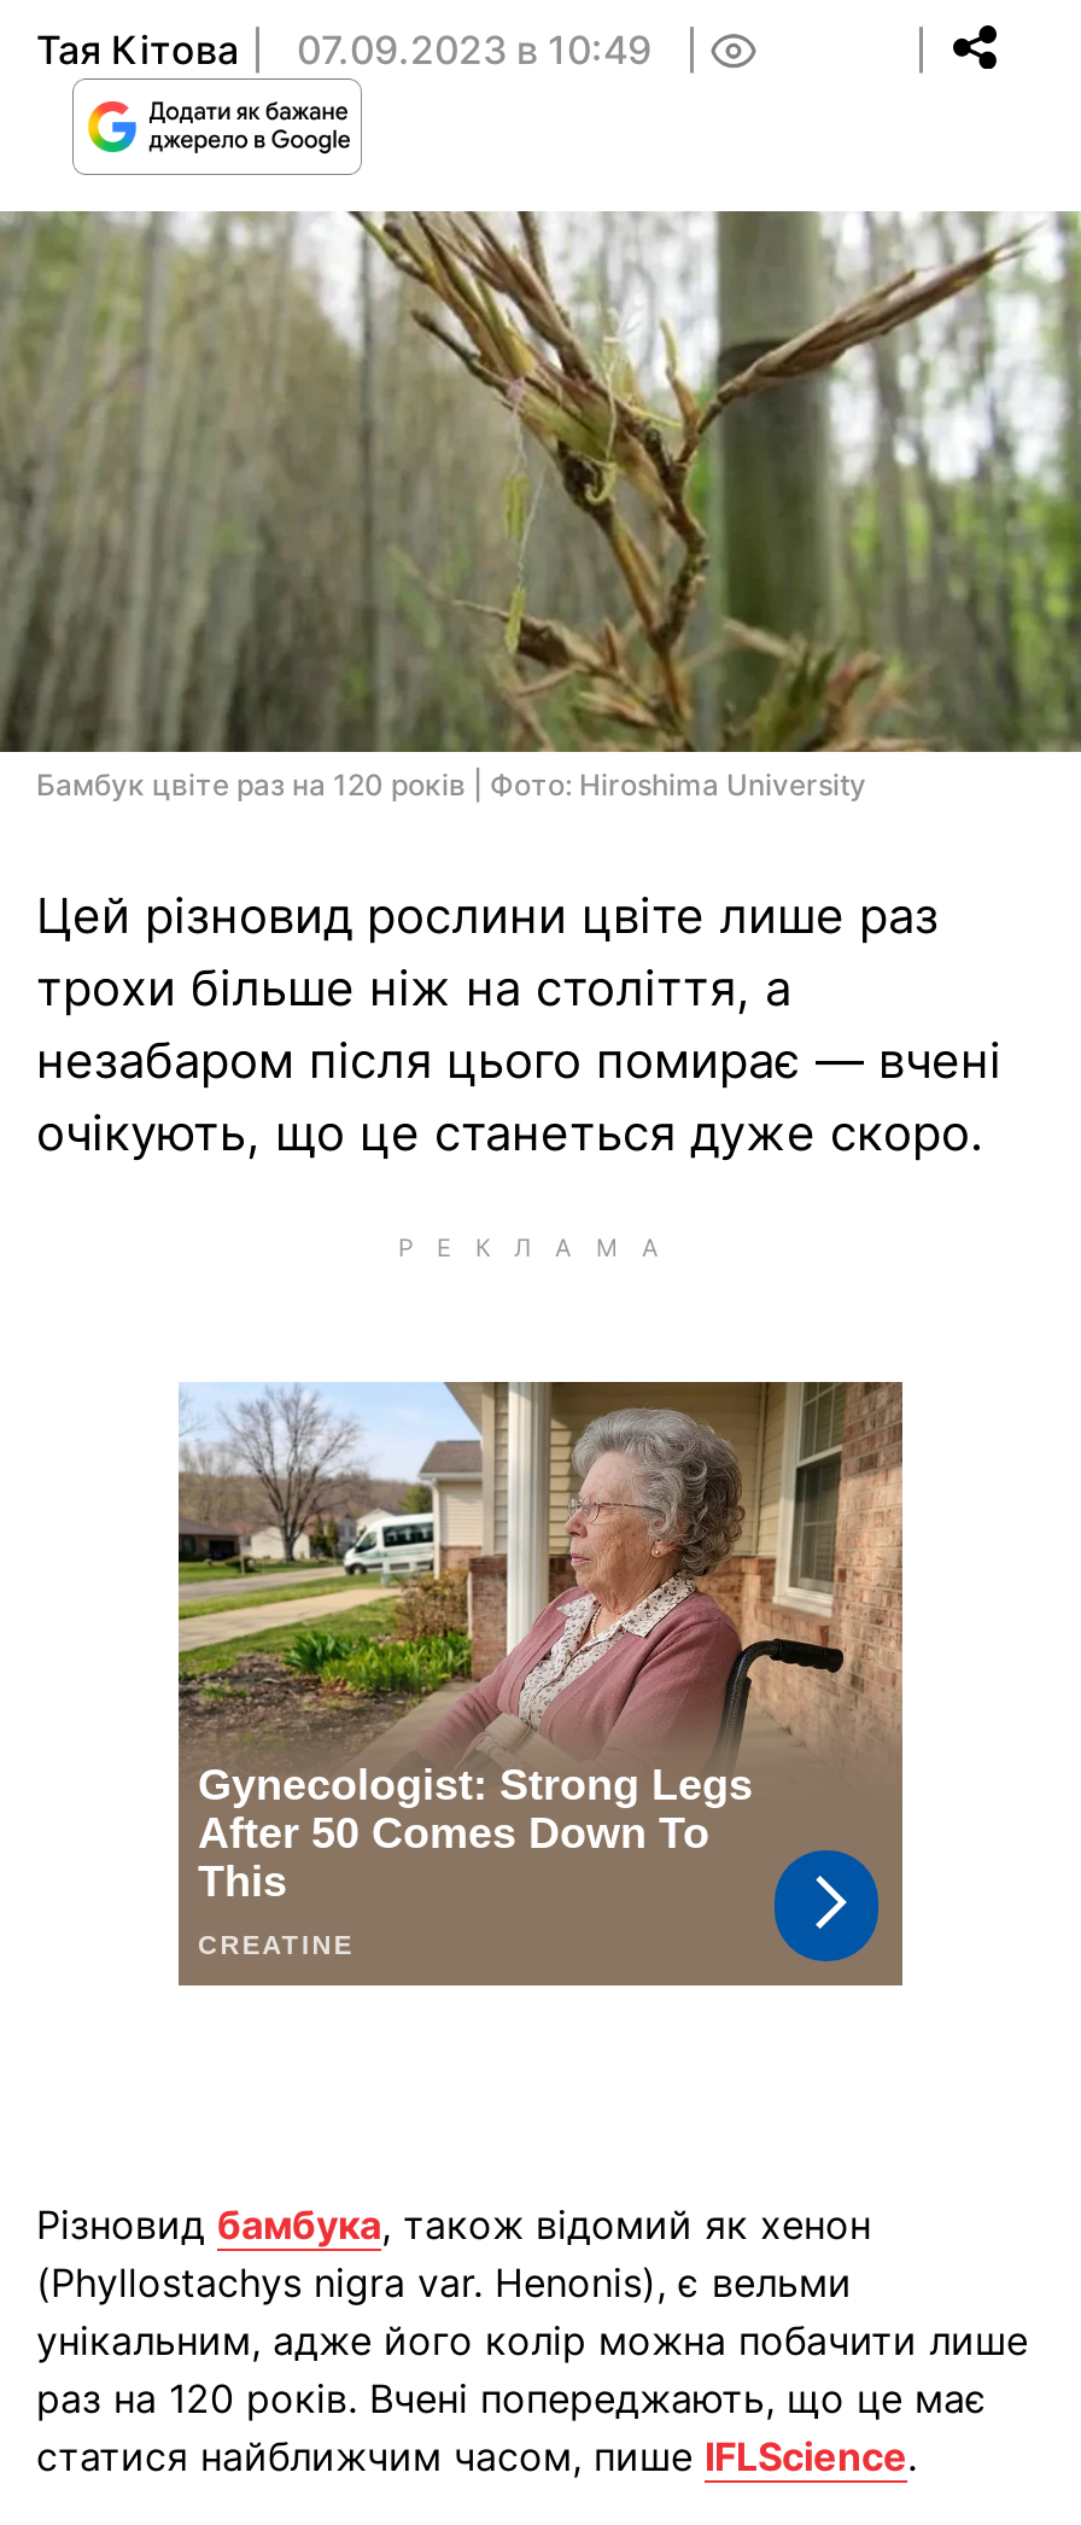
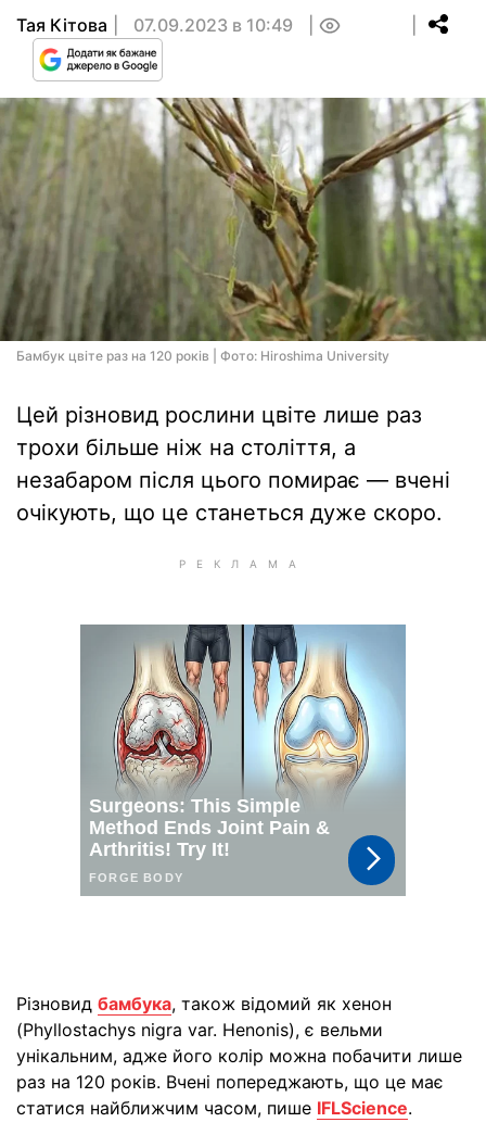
[176,1380,905,1985] [image] -> [80,623,407,896] [image]

